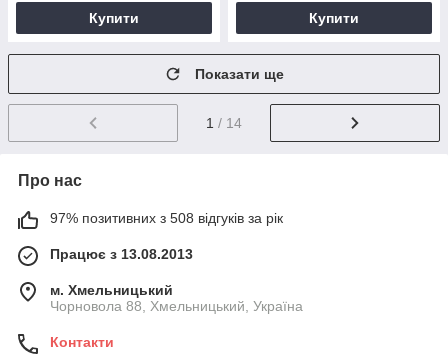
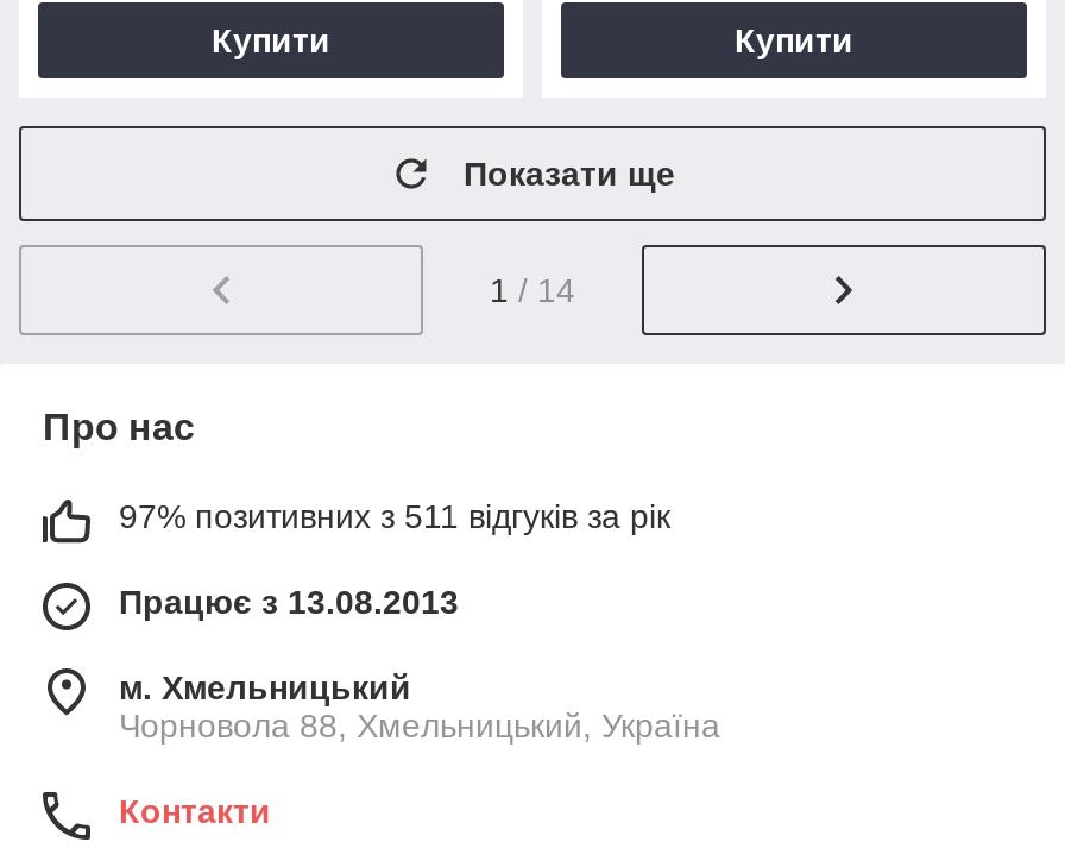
[50,210,283,226] 97% позитивних з 508 відгуків за рік -> [119,498,670,536] 97% позитивних з 511 відгуків за рік

